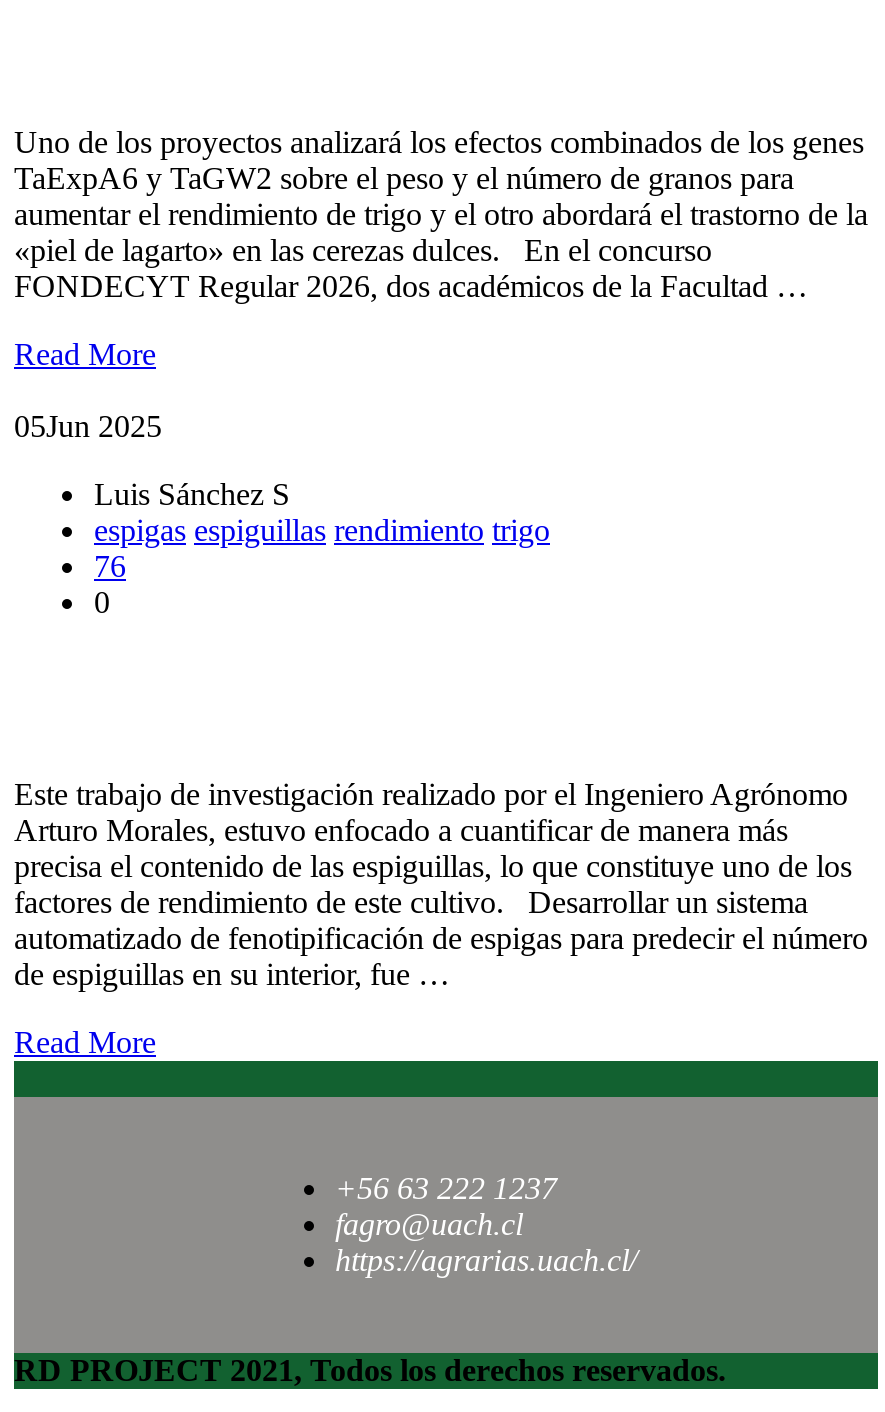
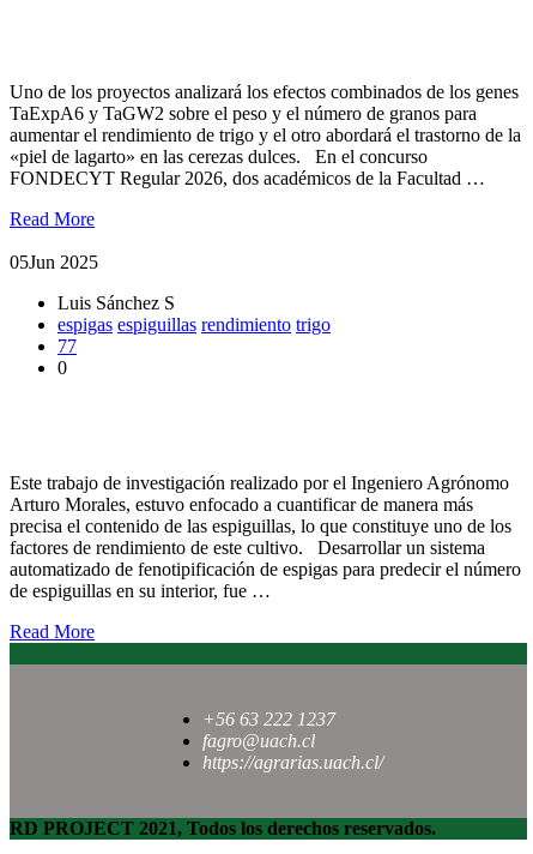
[94,548,126,582] 76 -> [57,335,77,356] 77

